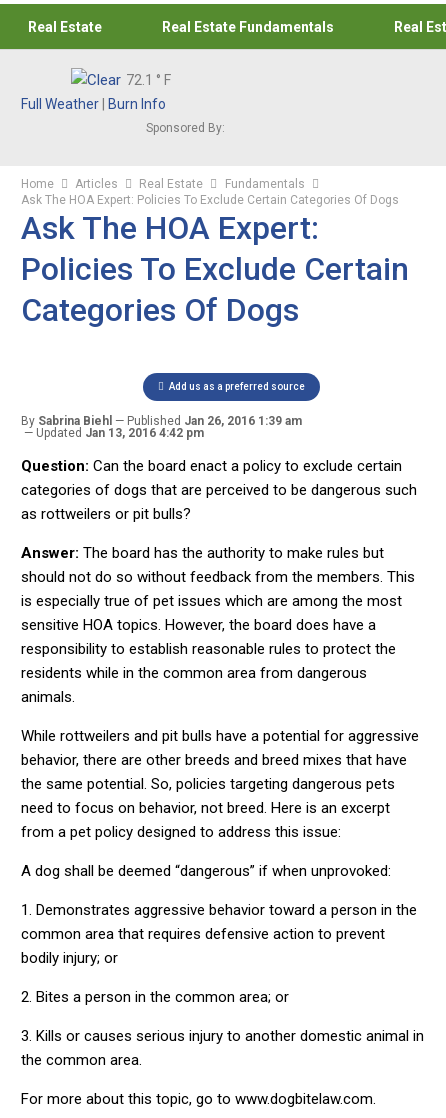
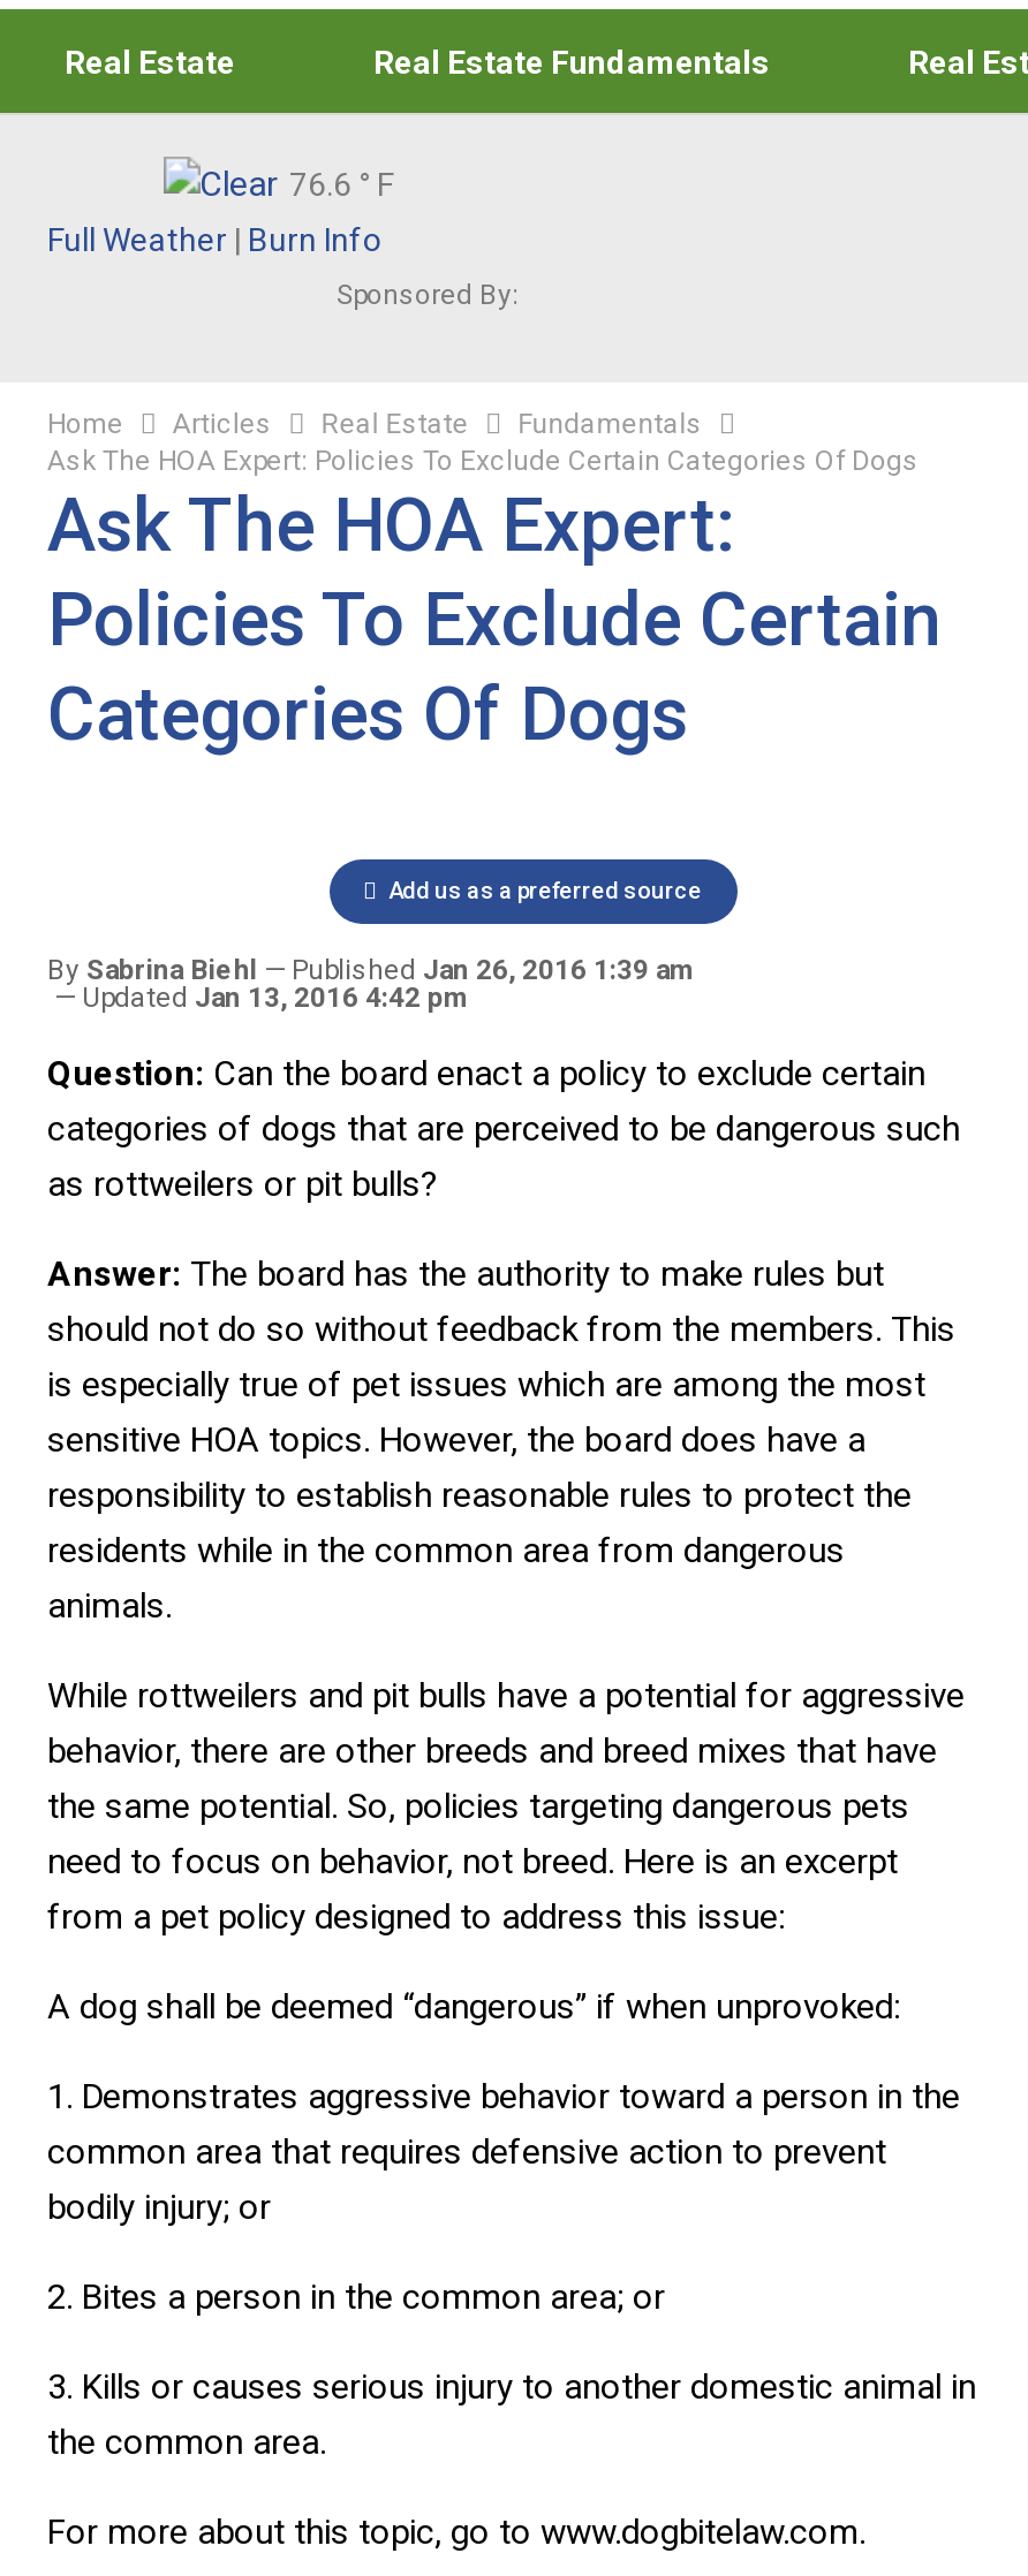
[125,72,170,88] 72.1 ° F -> [289,166,393,203] 76.6 ° F

